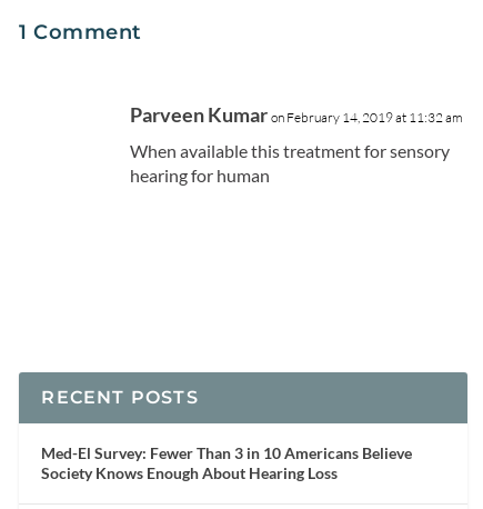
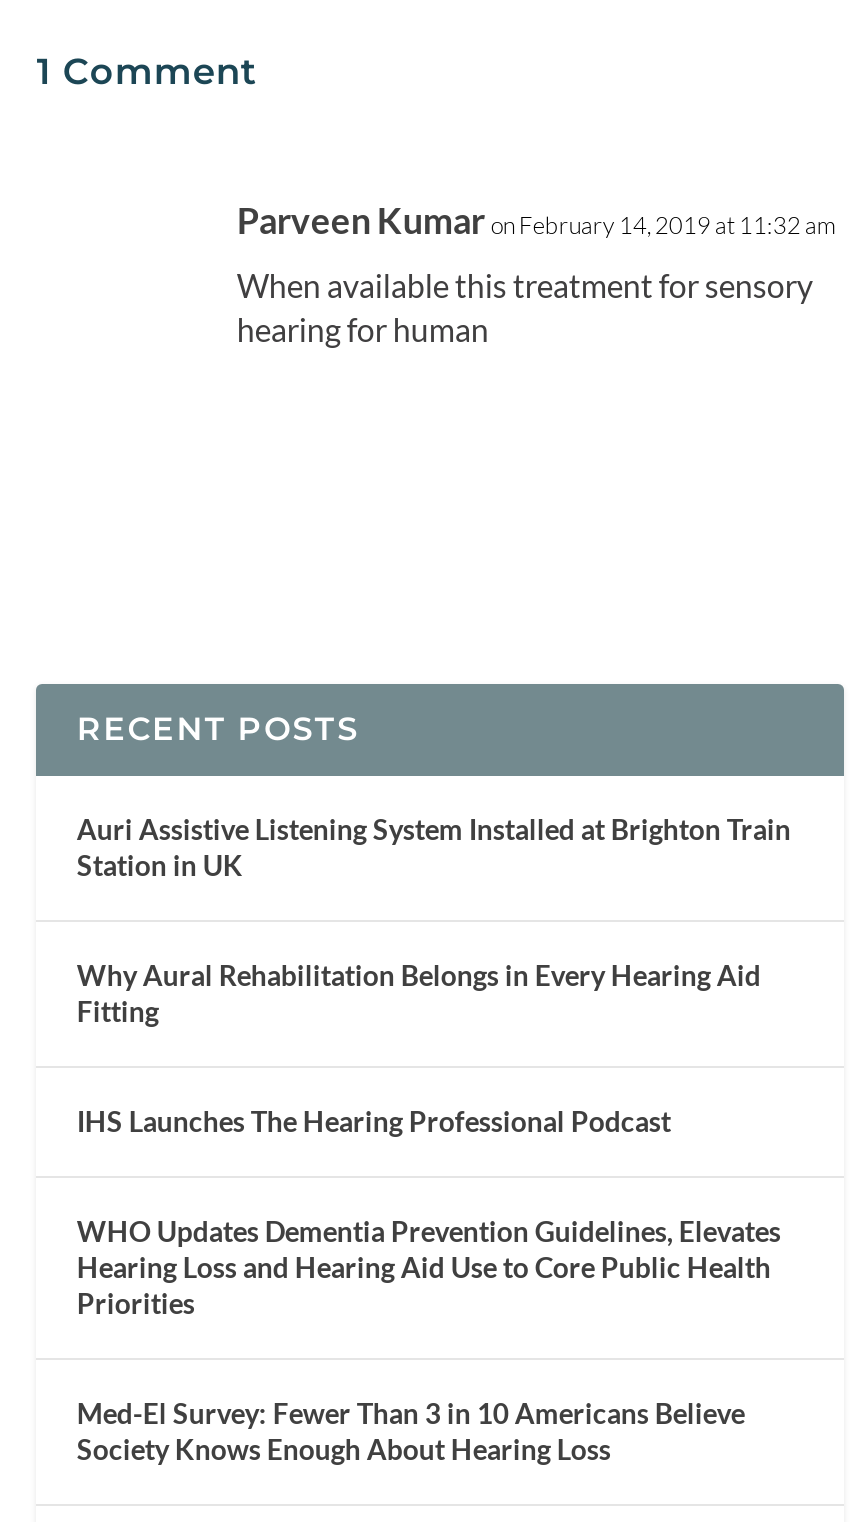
none -> [77,811,791,1319] Auri Assistive Listening System Installed at Brighton Train | Station in UK | Why Aural Rehabilitation Belongs in Every Hearing Aid | Fitting | IHS Launches The Hearing Professional Podcast | WHO Updates Dementia Prevention Guidelines, Elevates | Hearing Loss and Hearing Aid Use to Core Public Health | Priorities

